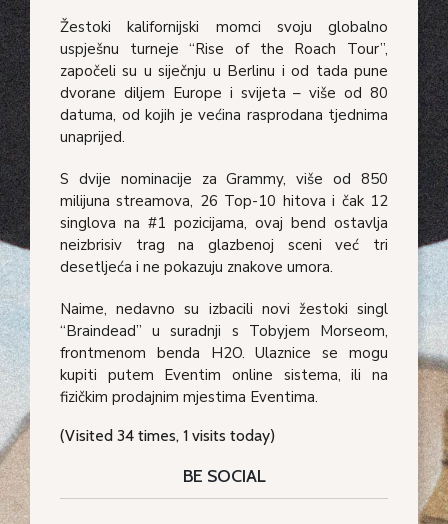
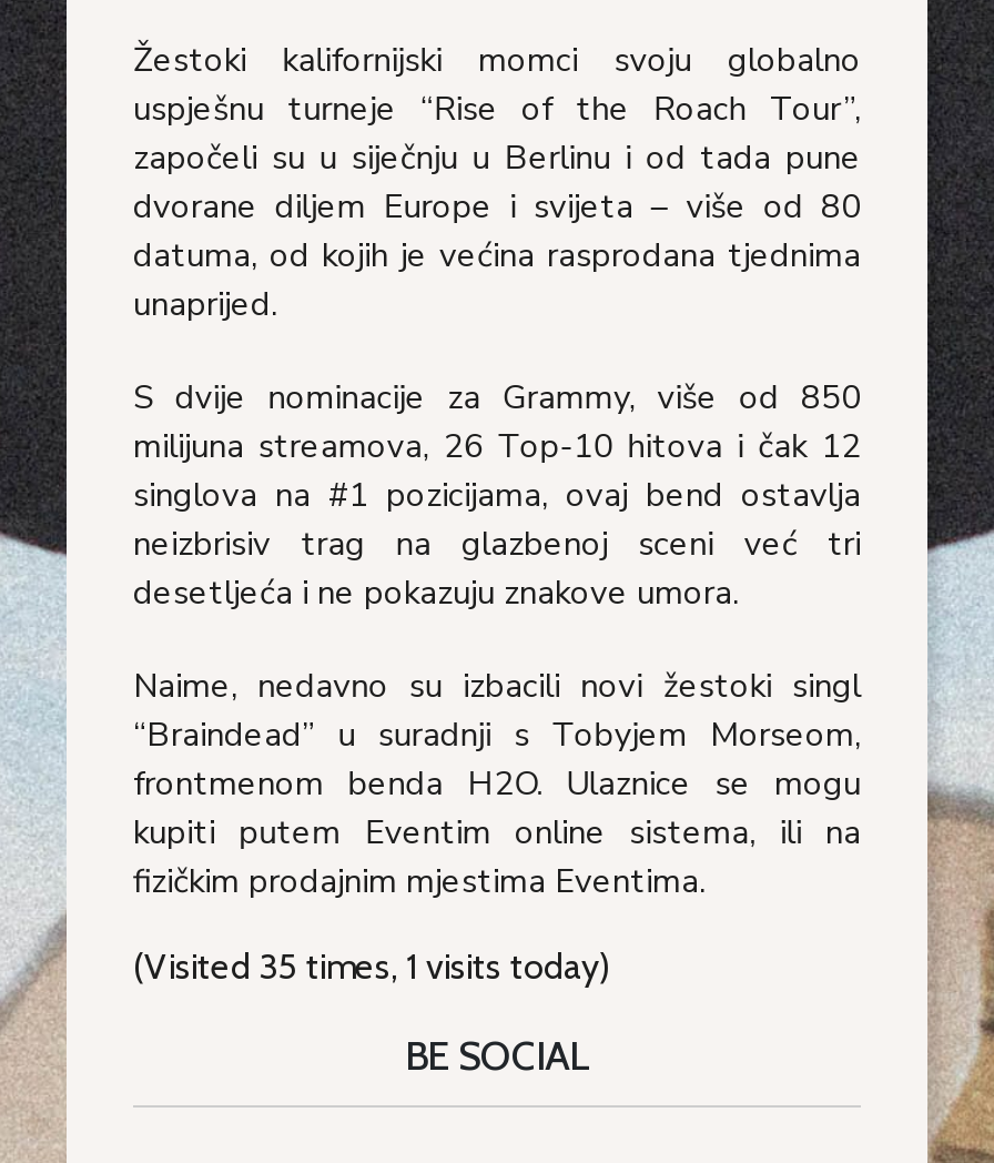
[60,426,275,445] (Visited 34 times, 1 visits today) -> [133,946,610,988] (Visited 35 times, 1 visits today)

